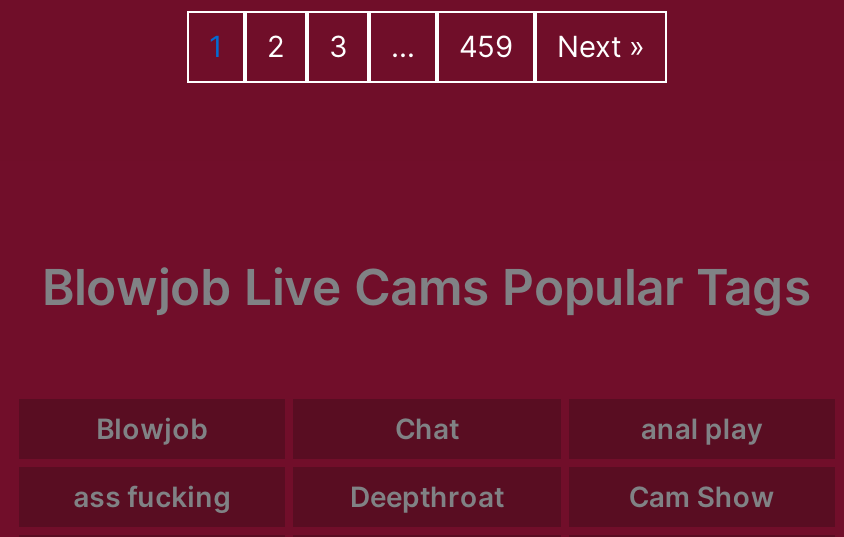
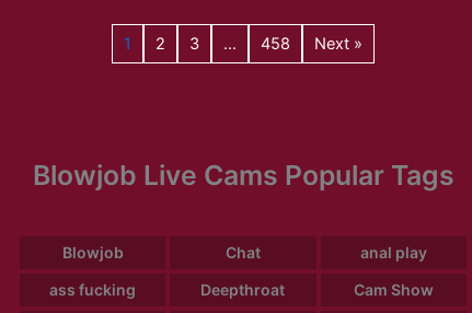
[459,29,513,65] 459 -> [261,34,290,54] 458

